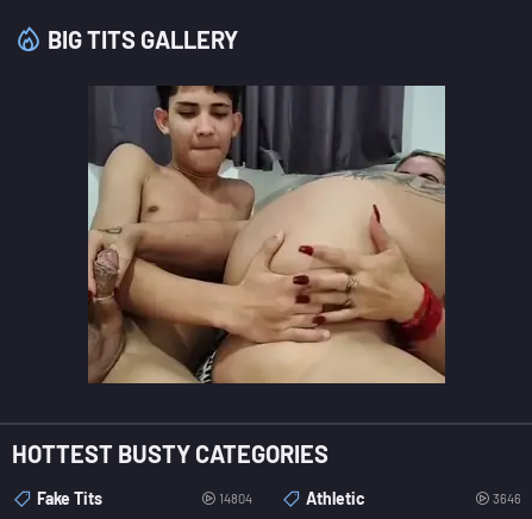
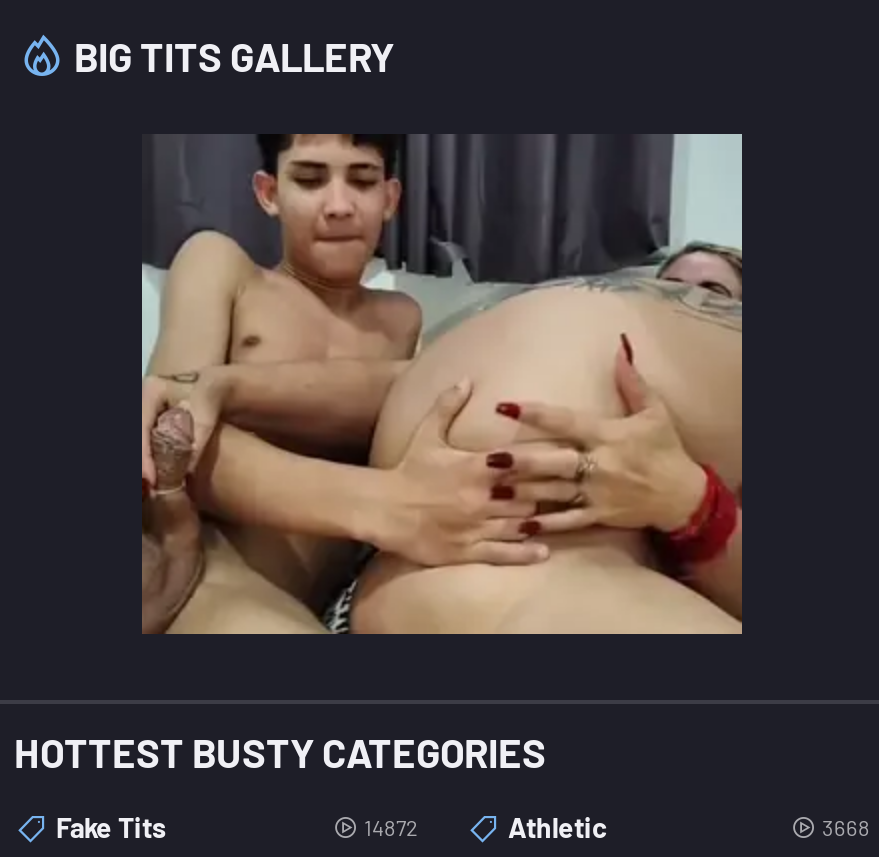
[219,490,252,506] 14804 -> [364,814,418,840] 14872
[493,490,521,506] 3646 -> [822,814,870,840] 3668

